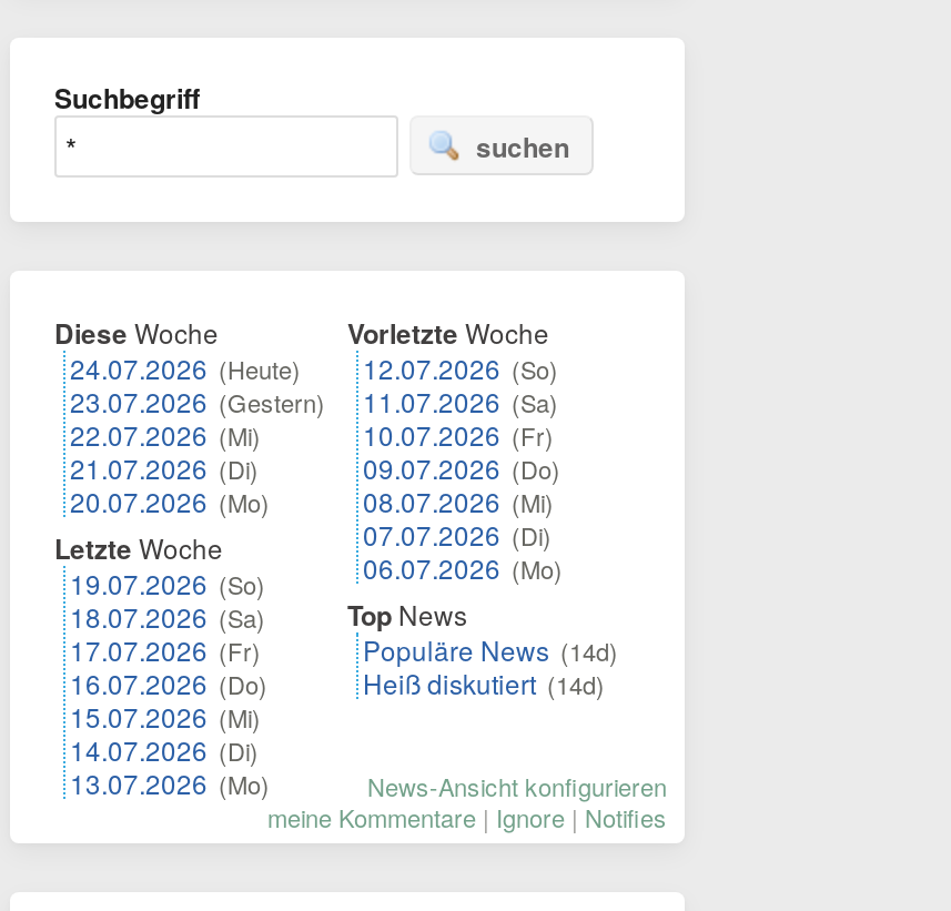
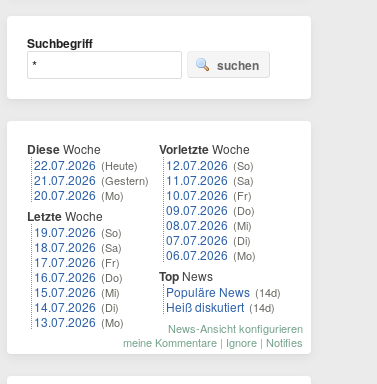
[70,348,325,486] 24.07.2026 (Heute) | 23.07.2026 (Gestern) | 22.07.2026 (Mi) | 21.07.2026 (Di) -> [34,156,149,188] 22.07.2026 (Heute) | 21.07.2026 (Gestern)

